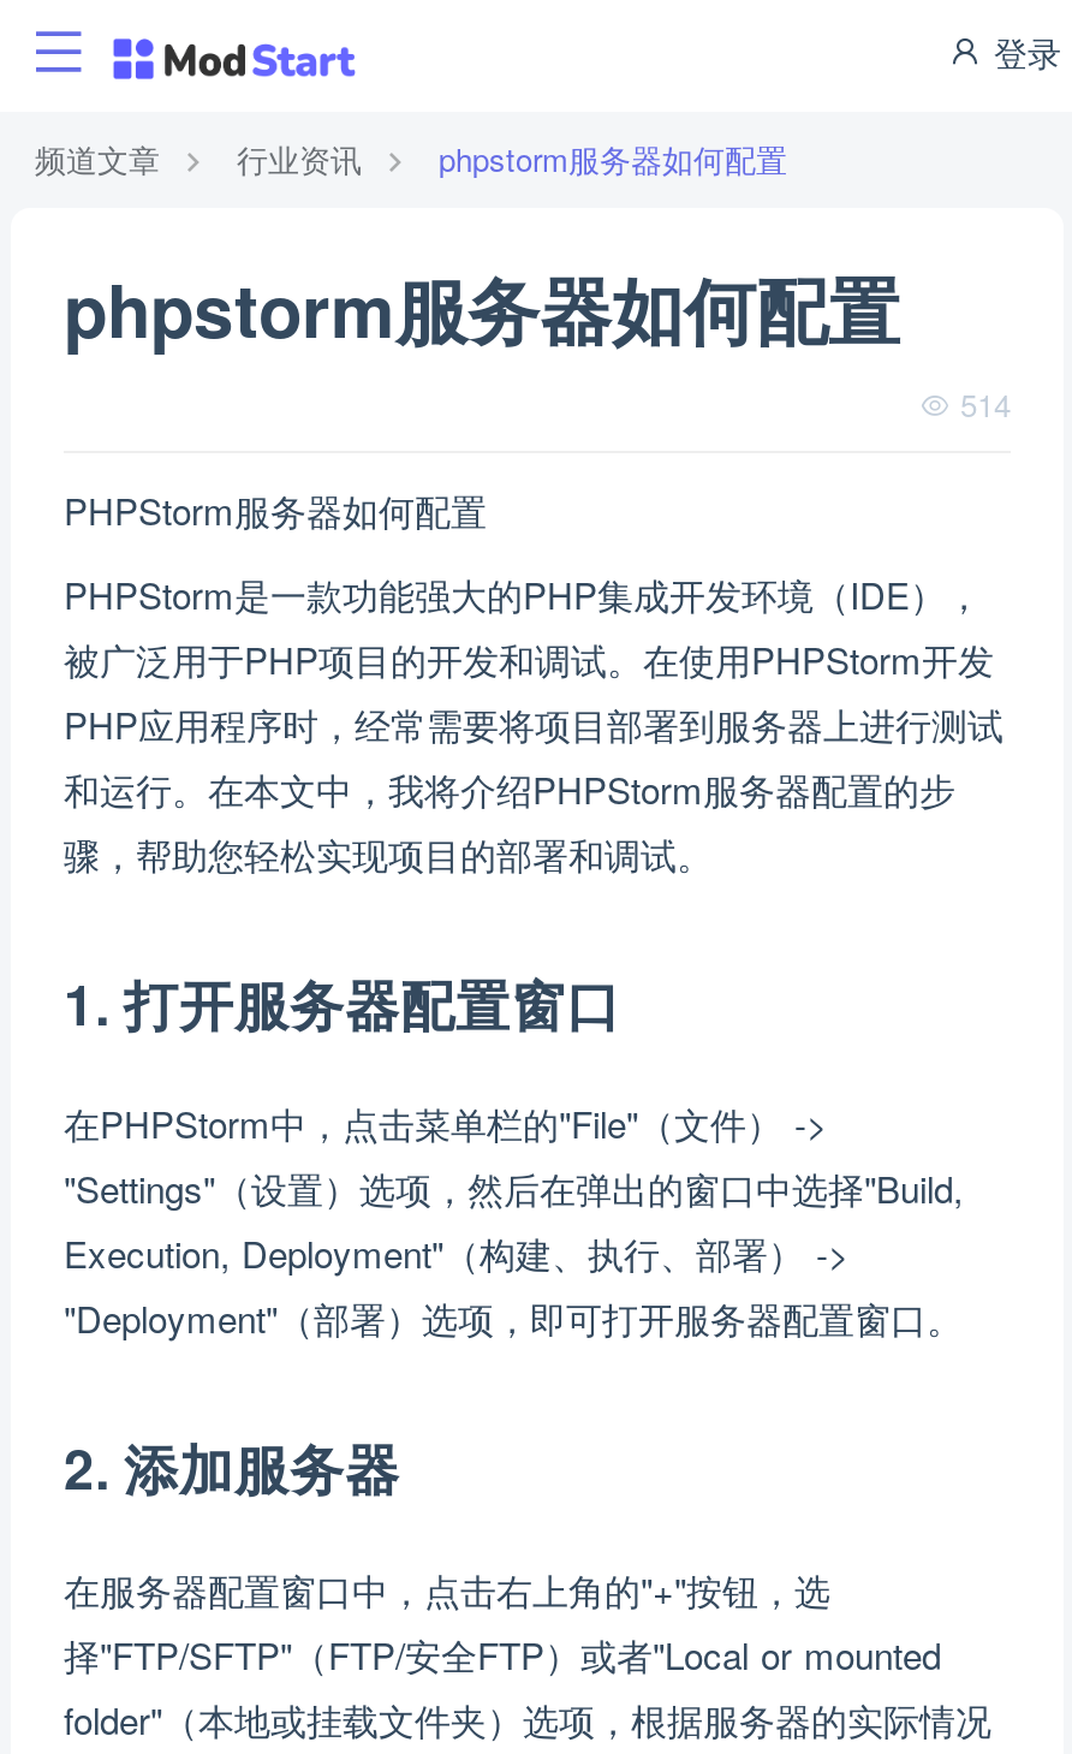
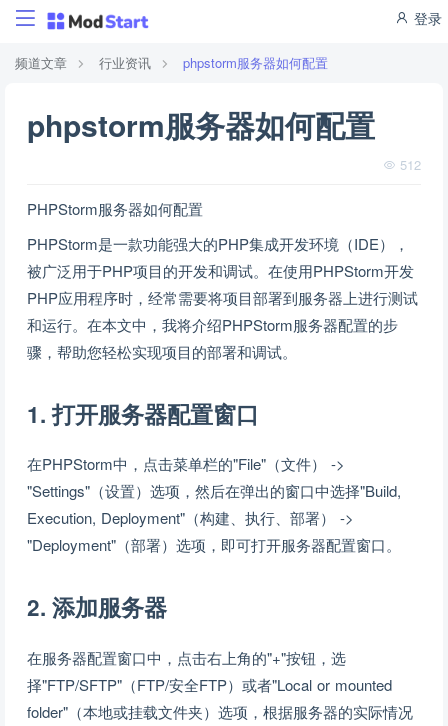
[951,381,1011,427] 514 -> [396,155,421,174] 512

